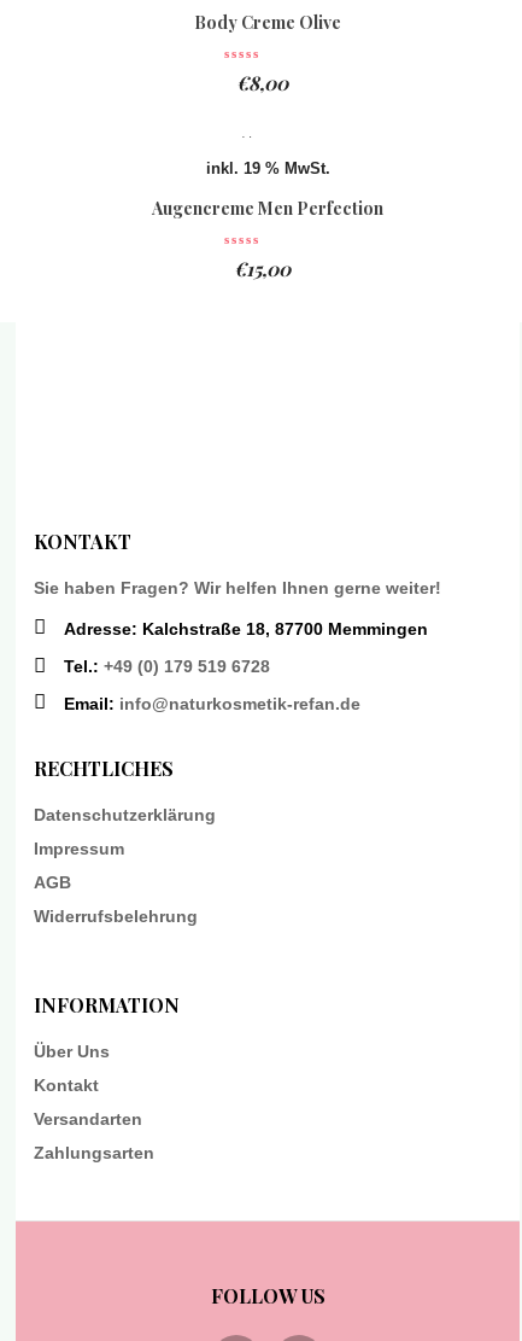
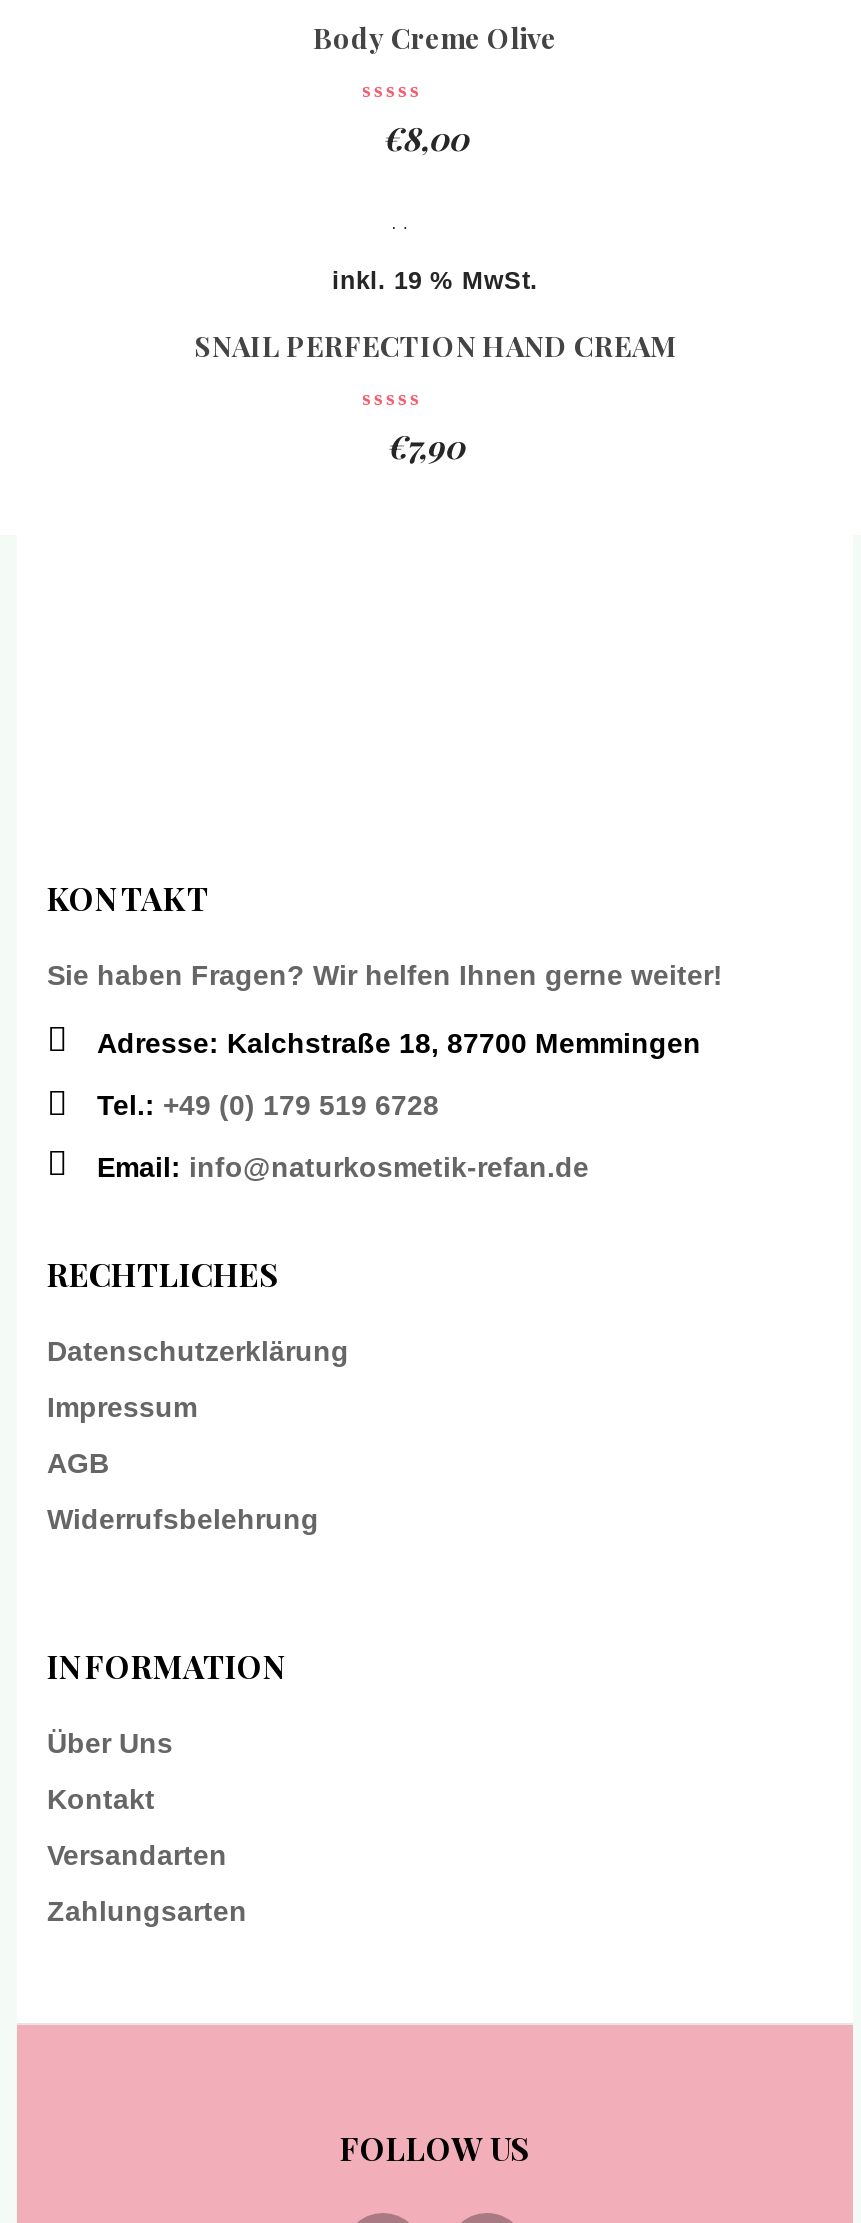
[152,197,383,220] Augencreme Men Perfection -> [194,328,676,366] SNAIL PERFECTION HAND CREAM
[233,256,290,282] €15,00 -> [386,426,464,468] €7,90

